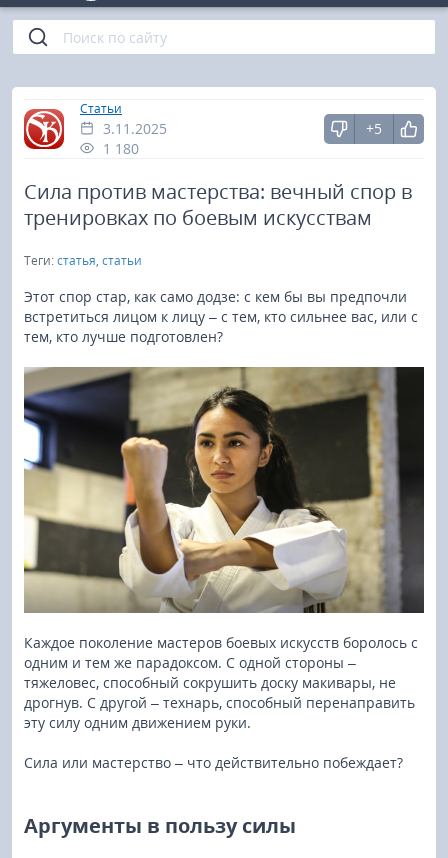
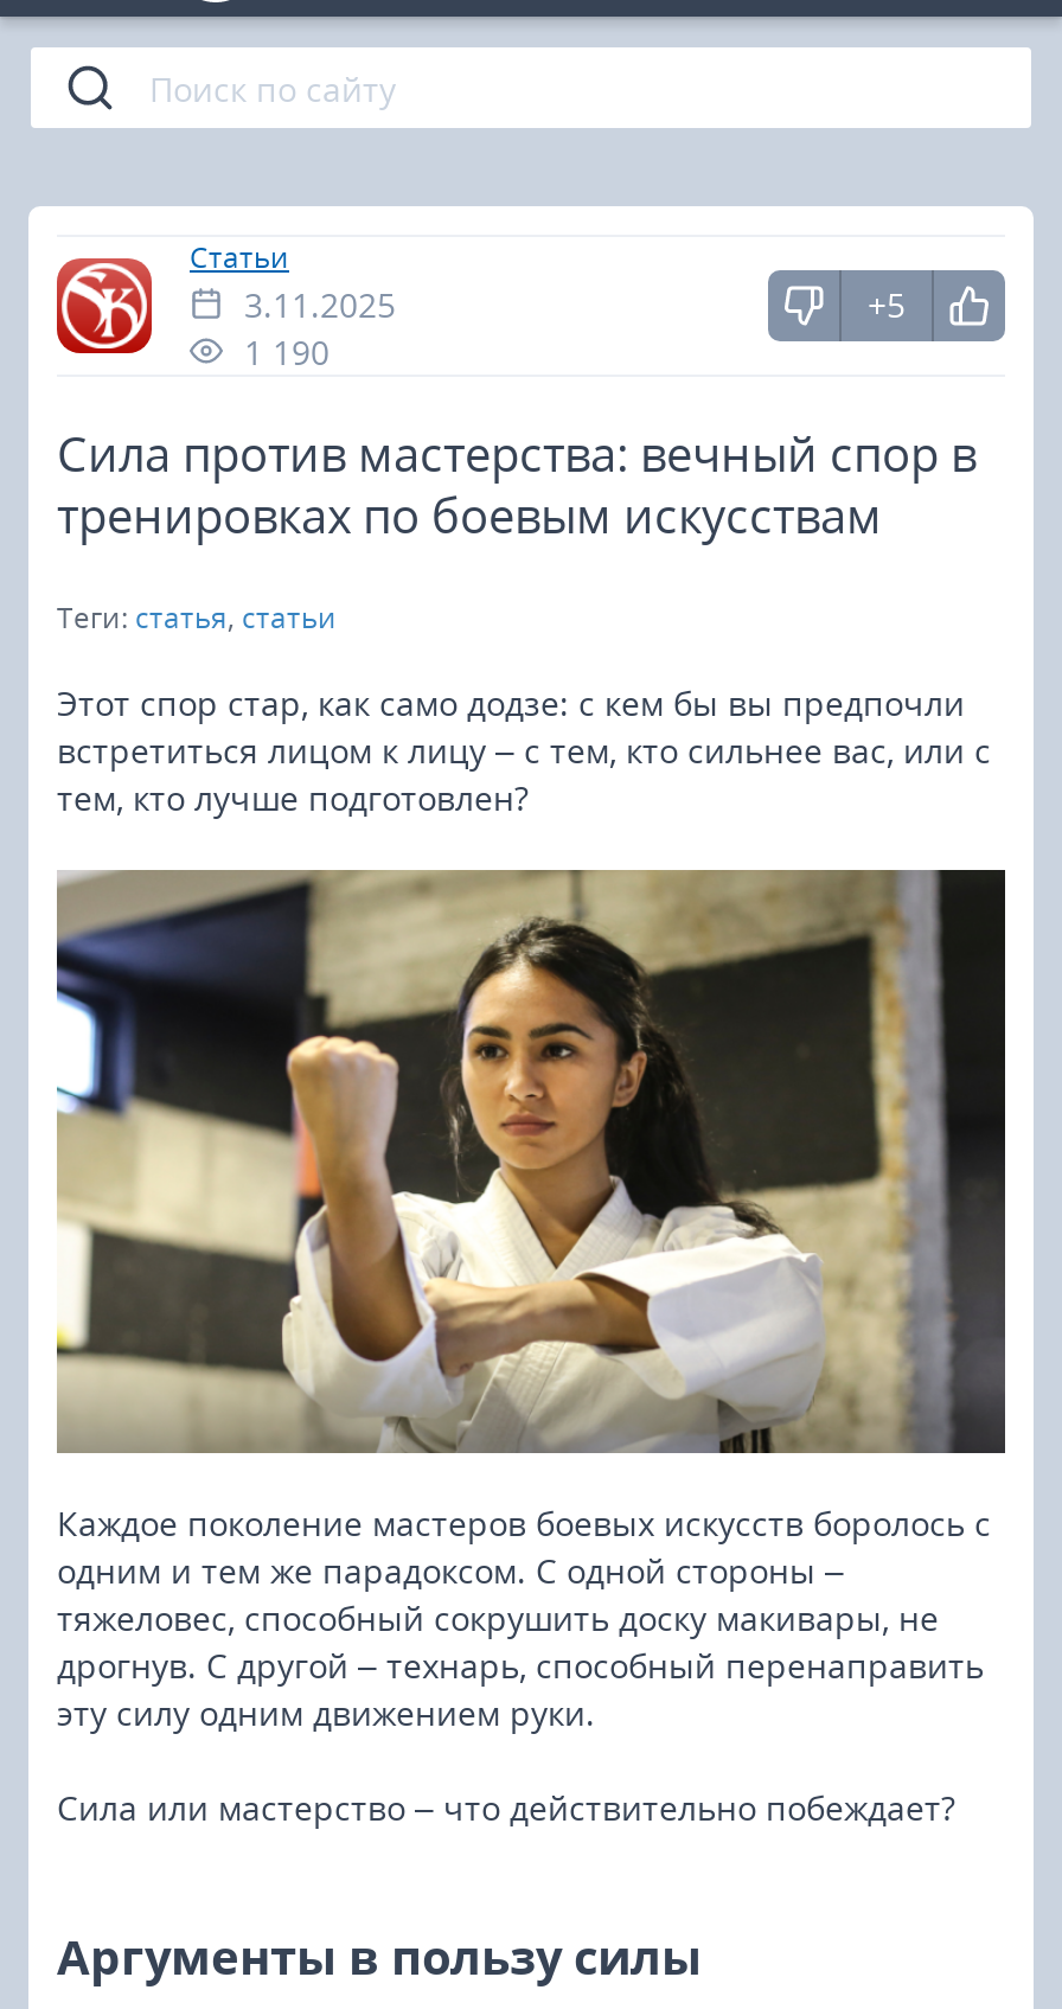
[99,139,139,158] 1 180 -> [235,329,330,375] 1 190

